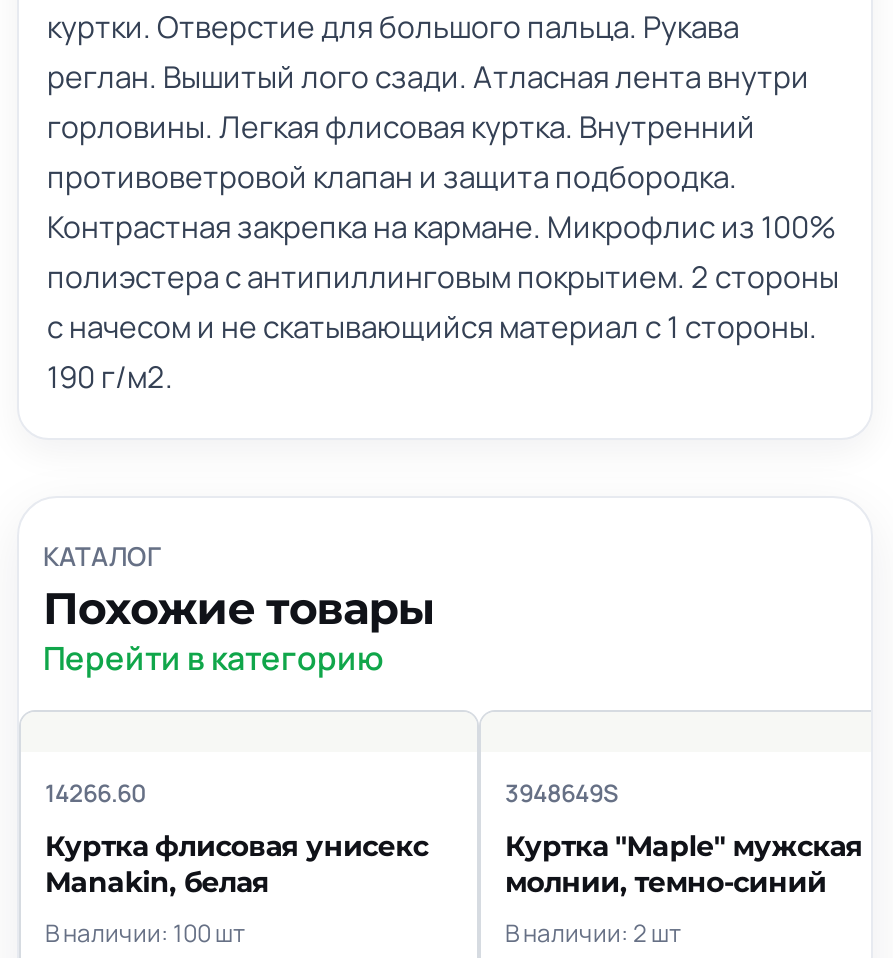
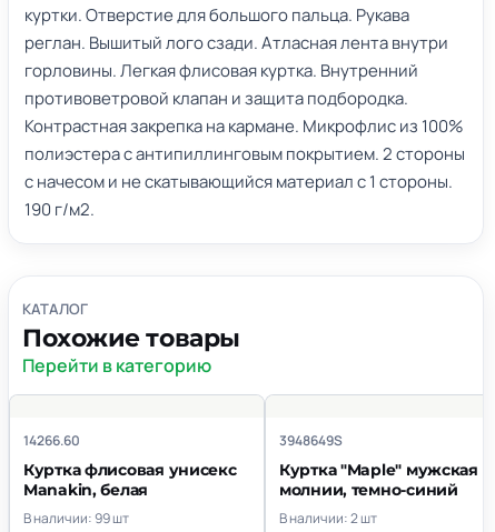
[45,916,245,950] В наличии: 100 шт -> [23,509,129,528] В наличии: 99 шт

